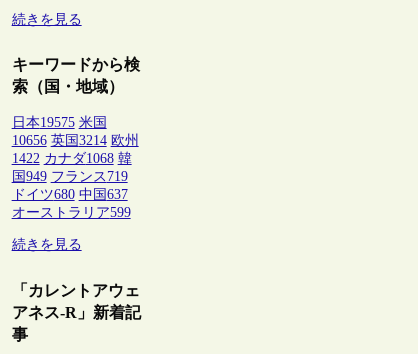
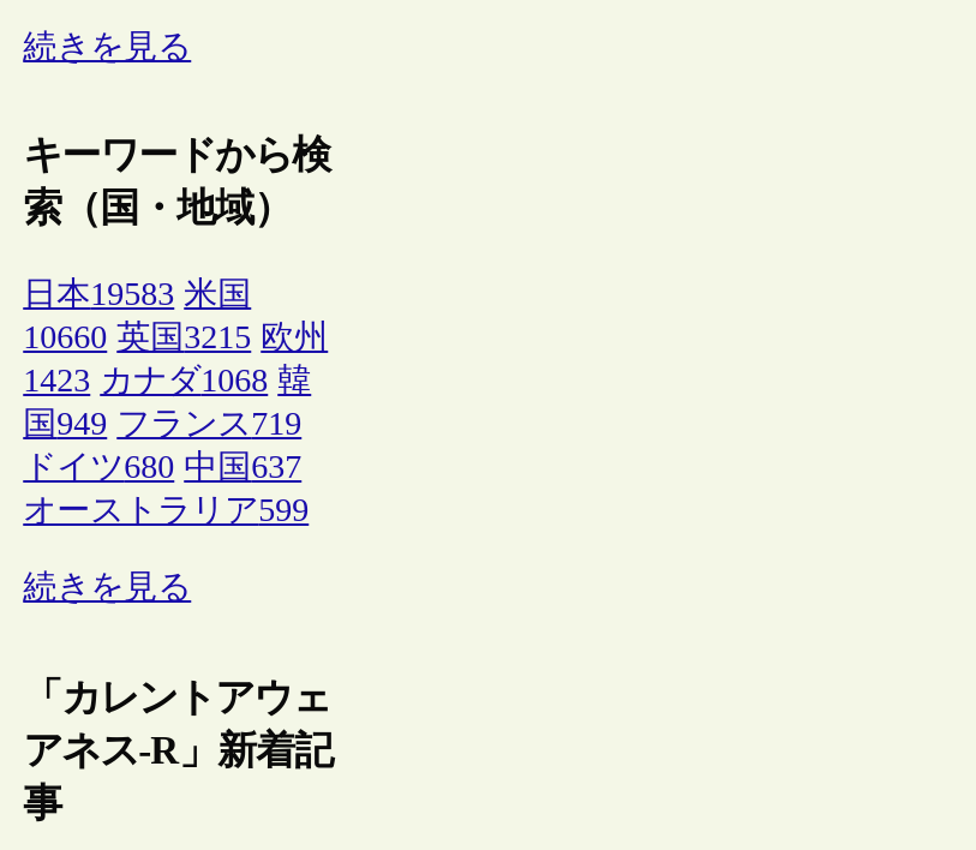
[12,115,107,130] 日本19575 米国 -> [23,277,251,313] 日本19583 米国
[12,133,139,148] 10656 英国3214 欧州 -> [23,320,328,356] 10660 英国3215 欧州
[12,151,132,166] 1422 カナダ1068 韓 -> [23,364,311,400] 1423 カナダ1068 韓

